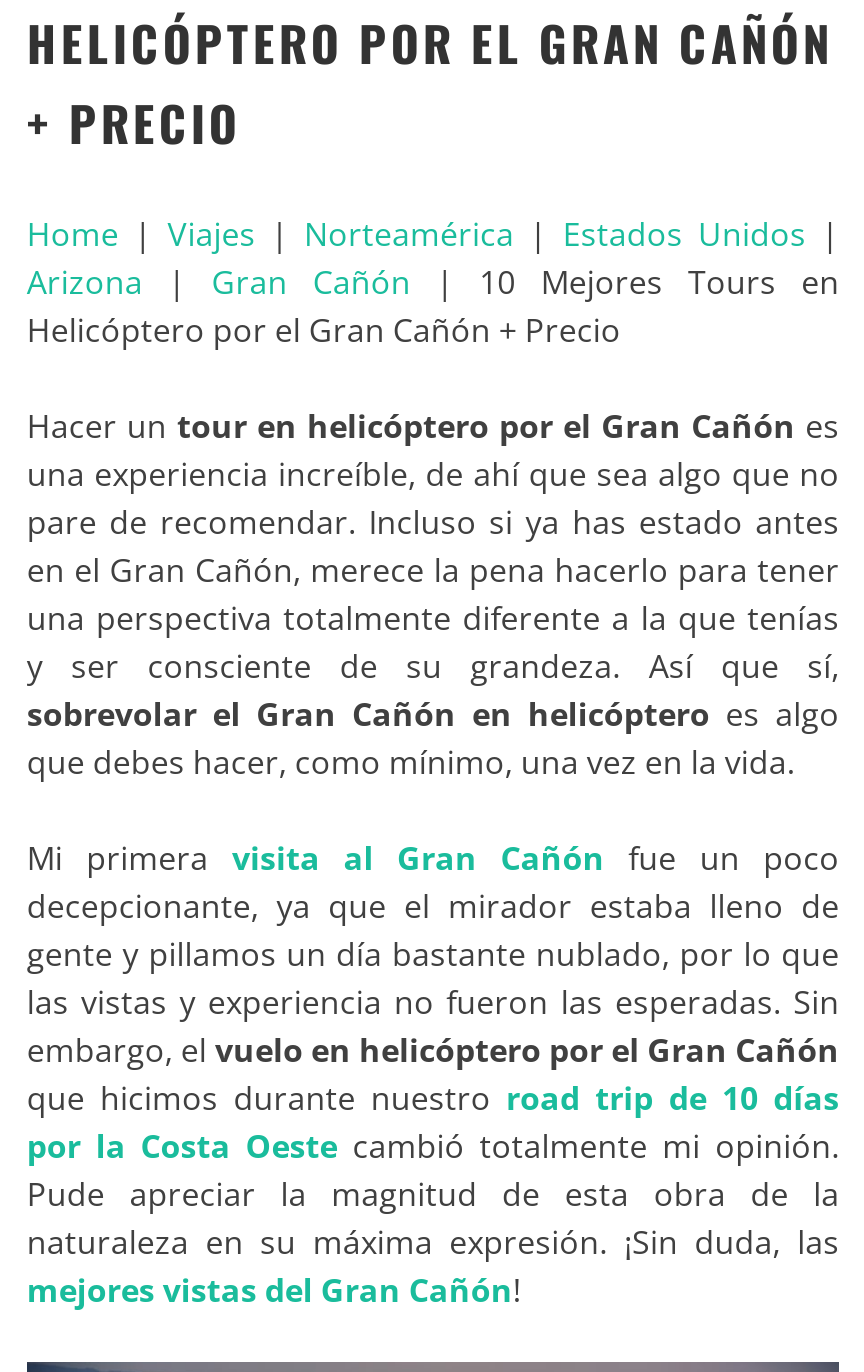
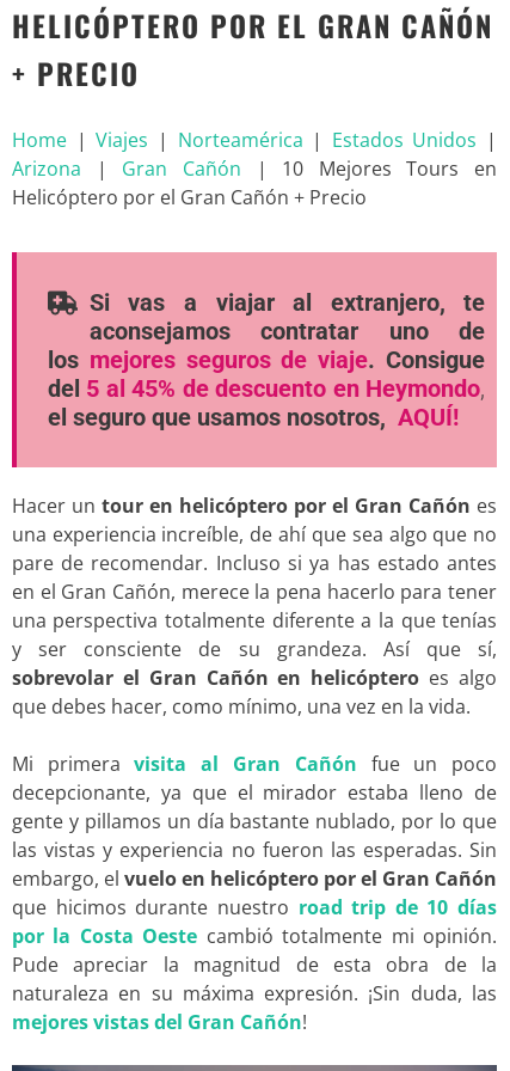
none -> [11,251,498,469] [image] | Si vas a viajar al extranjero, te | aconsejamos contratar uno de | los mejores seguros de viaje. Consigue | del 5 al 45% de descuento en Heymondo, | el seguro que usamos nosotros, AQUÍ!

